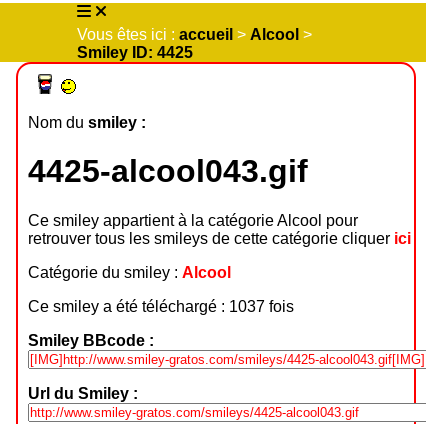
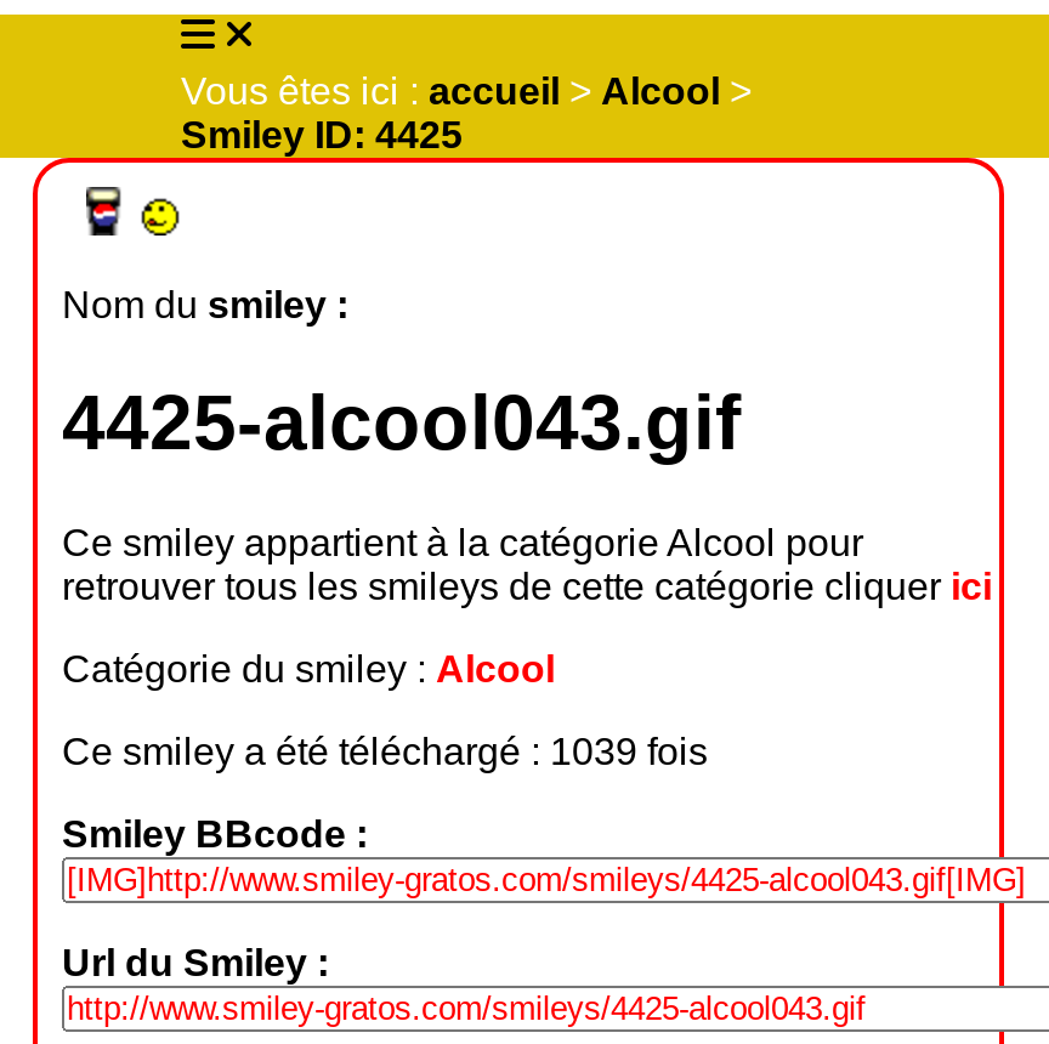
[28,298,294,315] Ce smiley a été téléchargé : 1037 fois -> [62,731,708,772] Ce smiley a été téléchargé : 1039 fois

